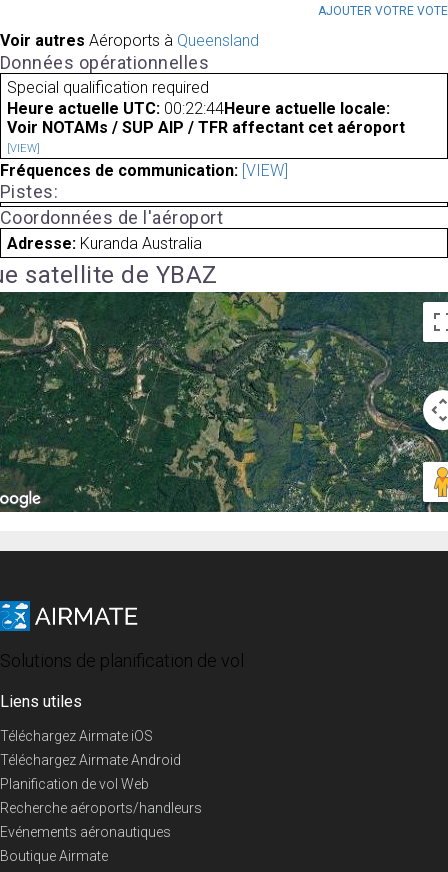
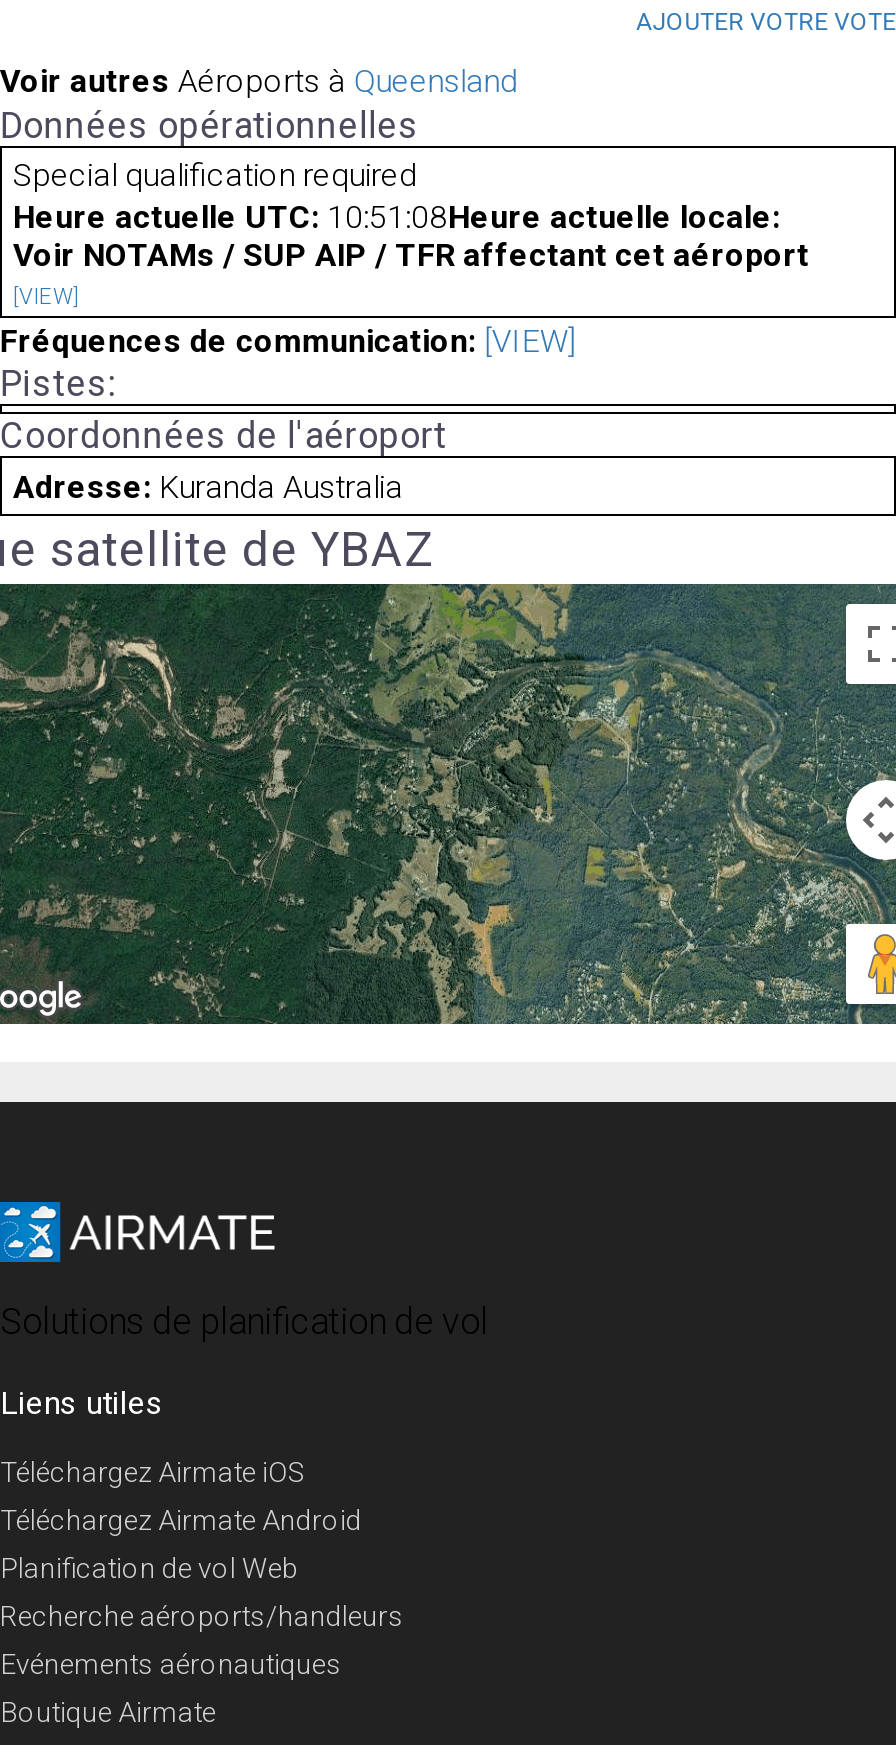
[6,99,390,118] Heure actuelle UTC: 00:22:44Heure actuelle locale: -> [13,199,780,237] Heure actuelle UTC: 10:51:08Heure actuelle locale:

